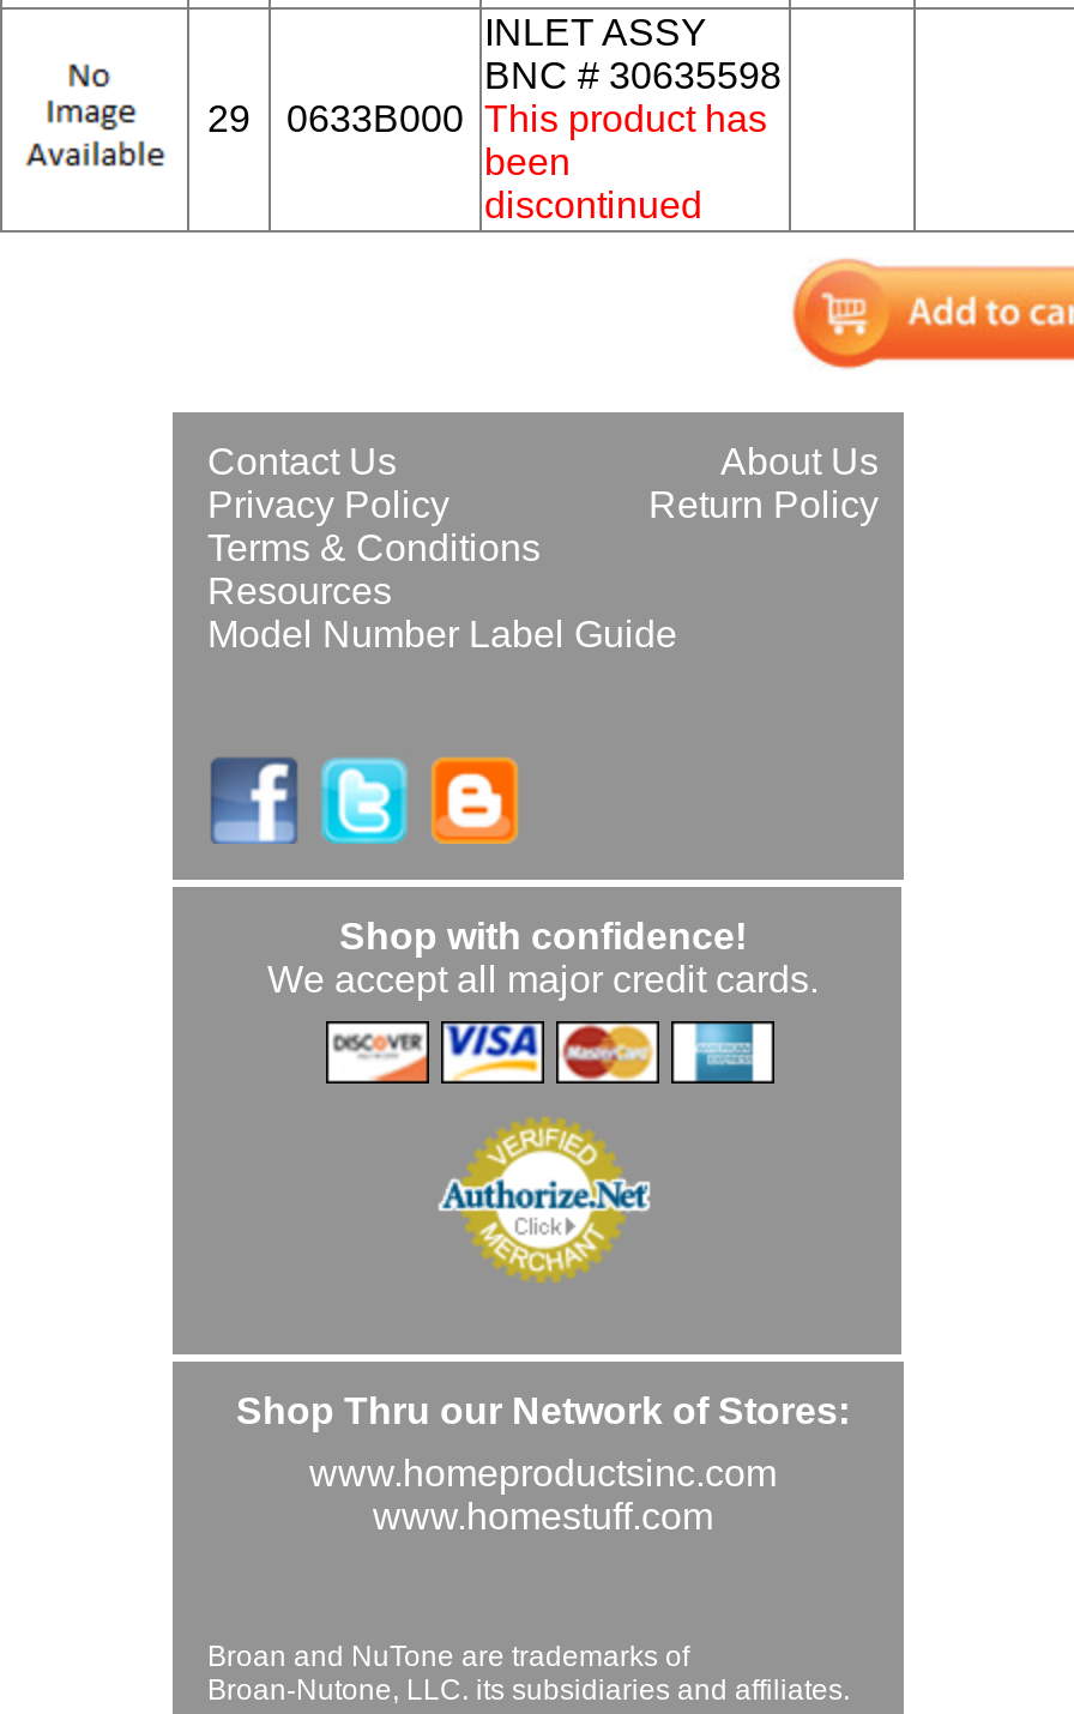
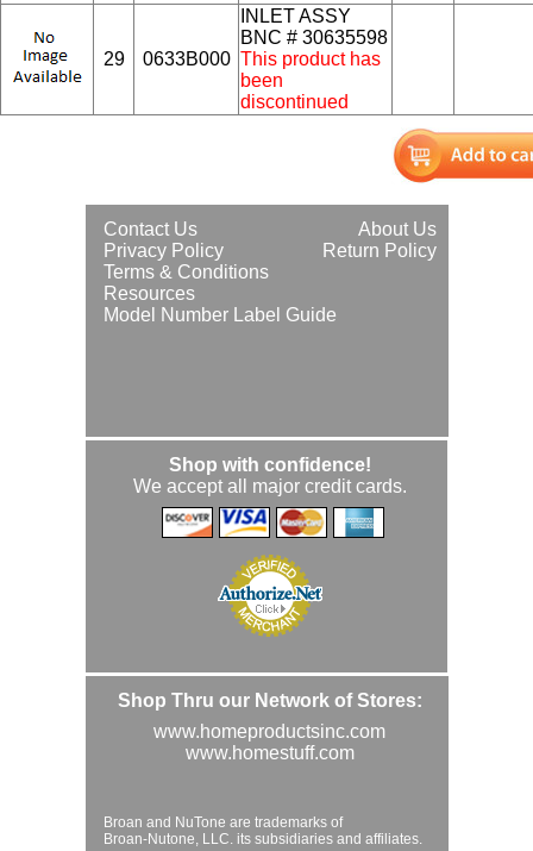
[209,755,300,844] [image] -> none
[319,755,408,846] [image] -> none
[429,755,520,846] [image] -> none

